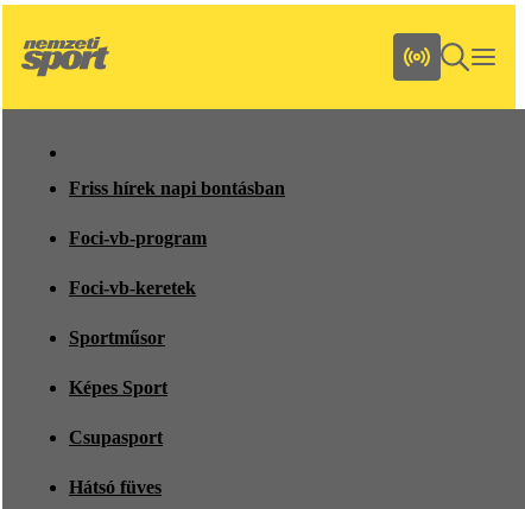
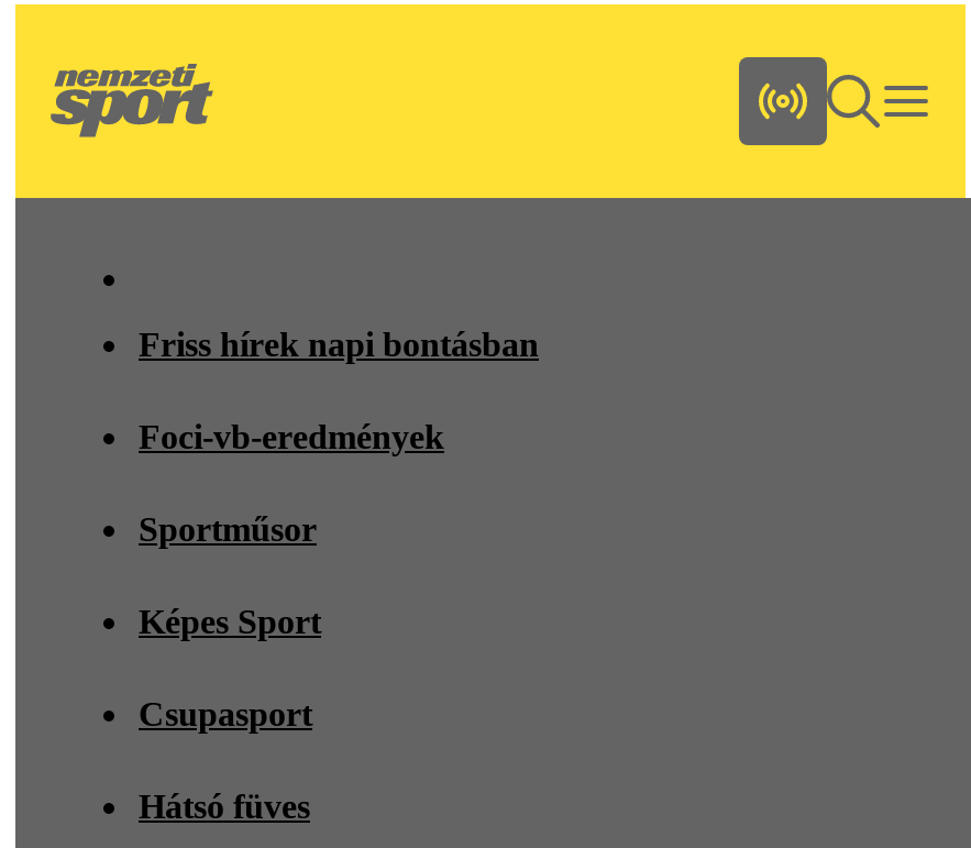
[69,228,207,298] Foci-vb-program | Foci-vb-keretek -> [139,418,444,455] Foci-vb-eredmények

